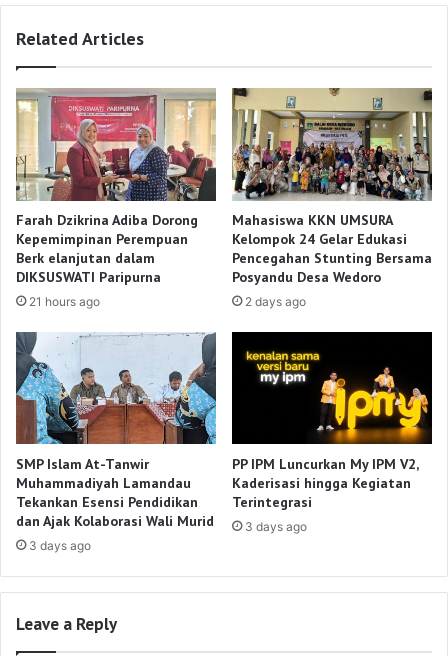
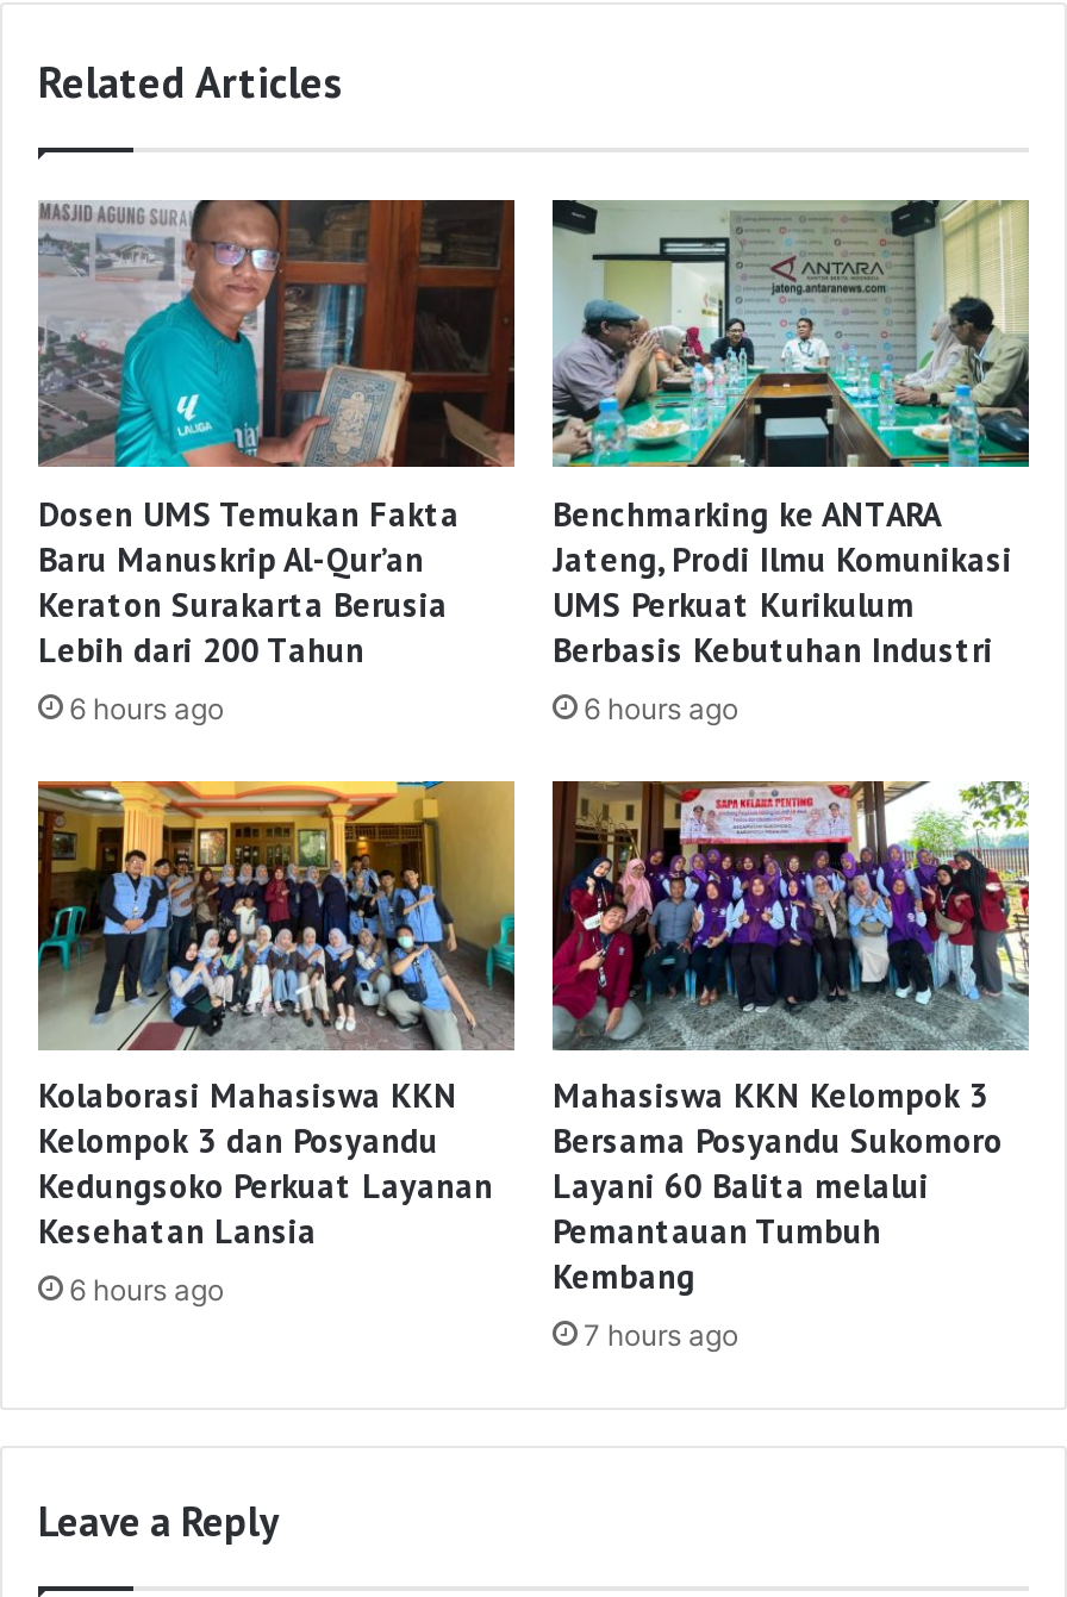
[16,88,217,309] [image] | Farah Dzikrina Adiba Dorong | Kepemimpinan Perempuan | Berk elanjutan dalam | DIKSUSWATI Paripurna | 21 hours ago -> [38,199,517,726] [image] | Dosen UMS Temukan Fakta | Baru Manuskrip Al-Qur’an | Keraton Surakarta Berusia | Lebih dari 200 Tahun | 6 hours ago
[232,88,432,309] [image] | Mahasiswa KKN UMSURA | Kelompok 24 Gelar Edukasi | Pencegahan Stunting Bersama | Posyandu Desa Wedoro | 2 days ago -> [550,199,1031,726] [image] | Benchmarking ke ANTARA | Jateng, Prodi Ilmu Komunikasi | UMS Perkuat Kurikulum | Berbasis Kebutuhan Industri | 6 hours ago
[16,331,217,553] [image] | SMP Islam At-Tanwir | Muhammadiyah Lamandau | Tekankan Esensi Pendidikan | dan Ajak Kolaborasi Wali Murid | 3 days ago -> [38,780,517,1306] [image] | Kolaborasi Mahasiswa KKN | Kelompok 3 dan Posyandu | Kedungsoko Perkuat Layanan | Kesehatan Lansia | 6 hours ago
[232,331,433,534] [image] | PP IPM Luncurkan My IPM V2, | Kaderisasi hingga Kegiatan | Terintegrasi | 3 days ago -> [550,780,1031,1352] [image] | Mahasiswa KKN Kelompok 3 | Bersama Posyandu Sukomoro | Layani 60 Balita melalui | Pemantauan Tumbuh | Kembang | 7 hours ago

